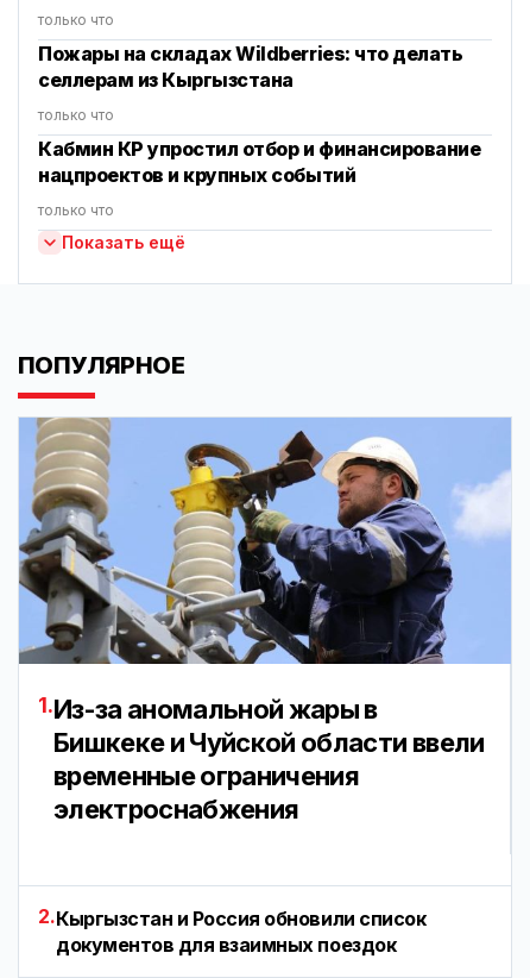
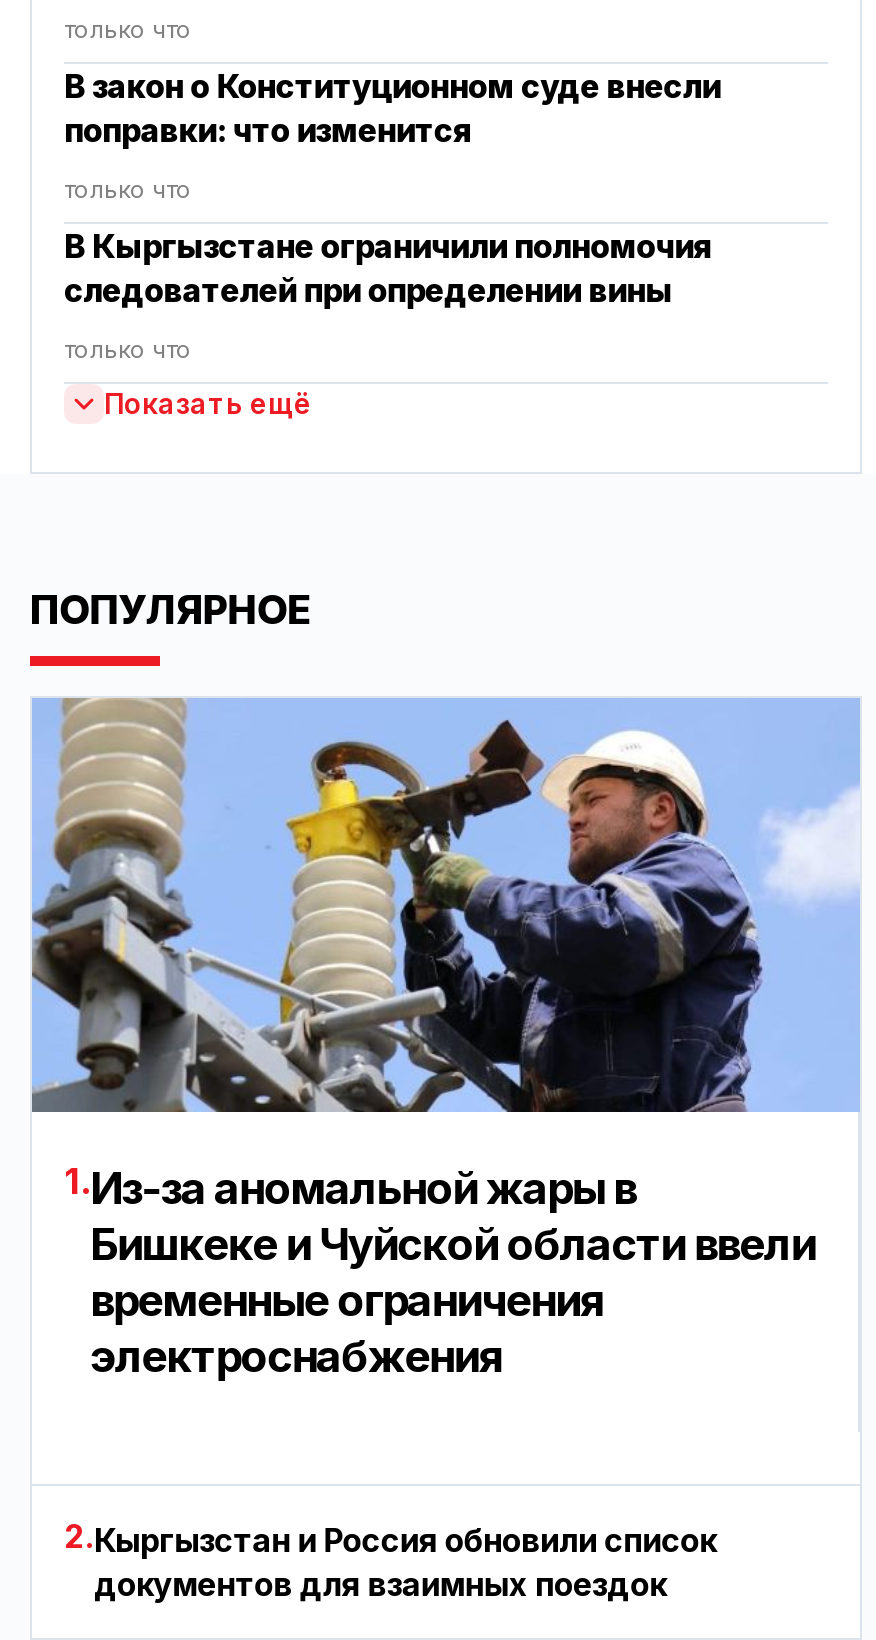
[38,42,463,92] Пожары на складах Wildberries: что делать | селлерам из Кыргызстана -> [64,66,720,150] В закон о Конституционном суде внесли | поправки: что изменится
[38,137,480,187] Кабмин КР упростил отбор и финансирование | нацпроектов и крупных событий -> [64,226,712,310] В Кыргызстане ограничили полномочия | следователей при определении вины

